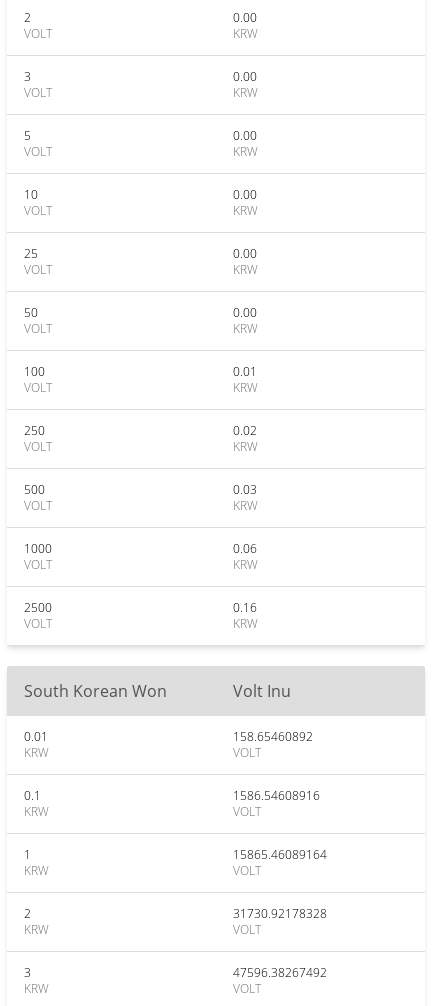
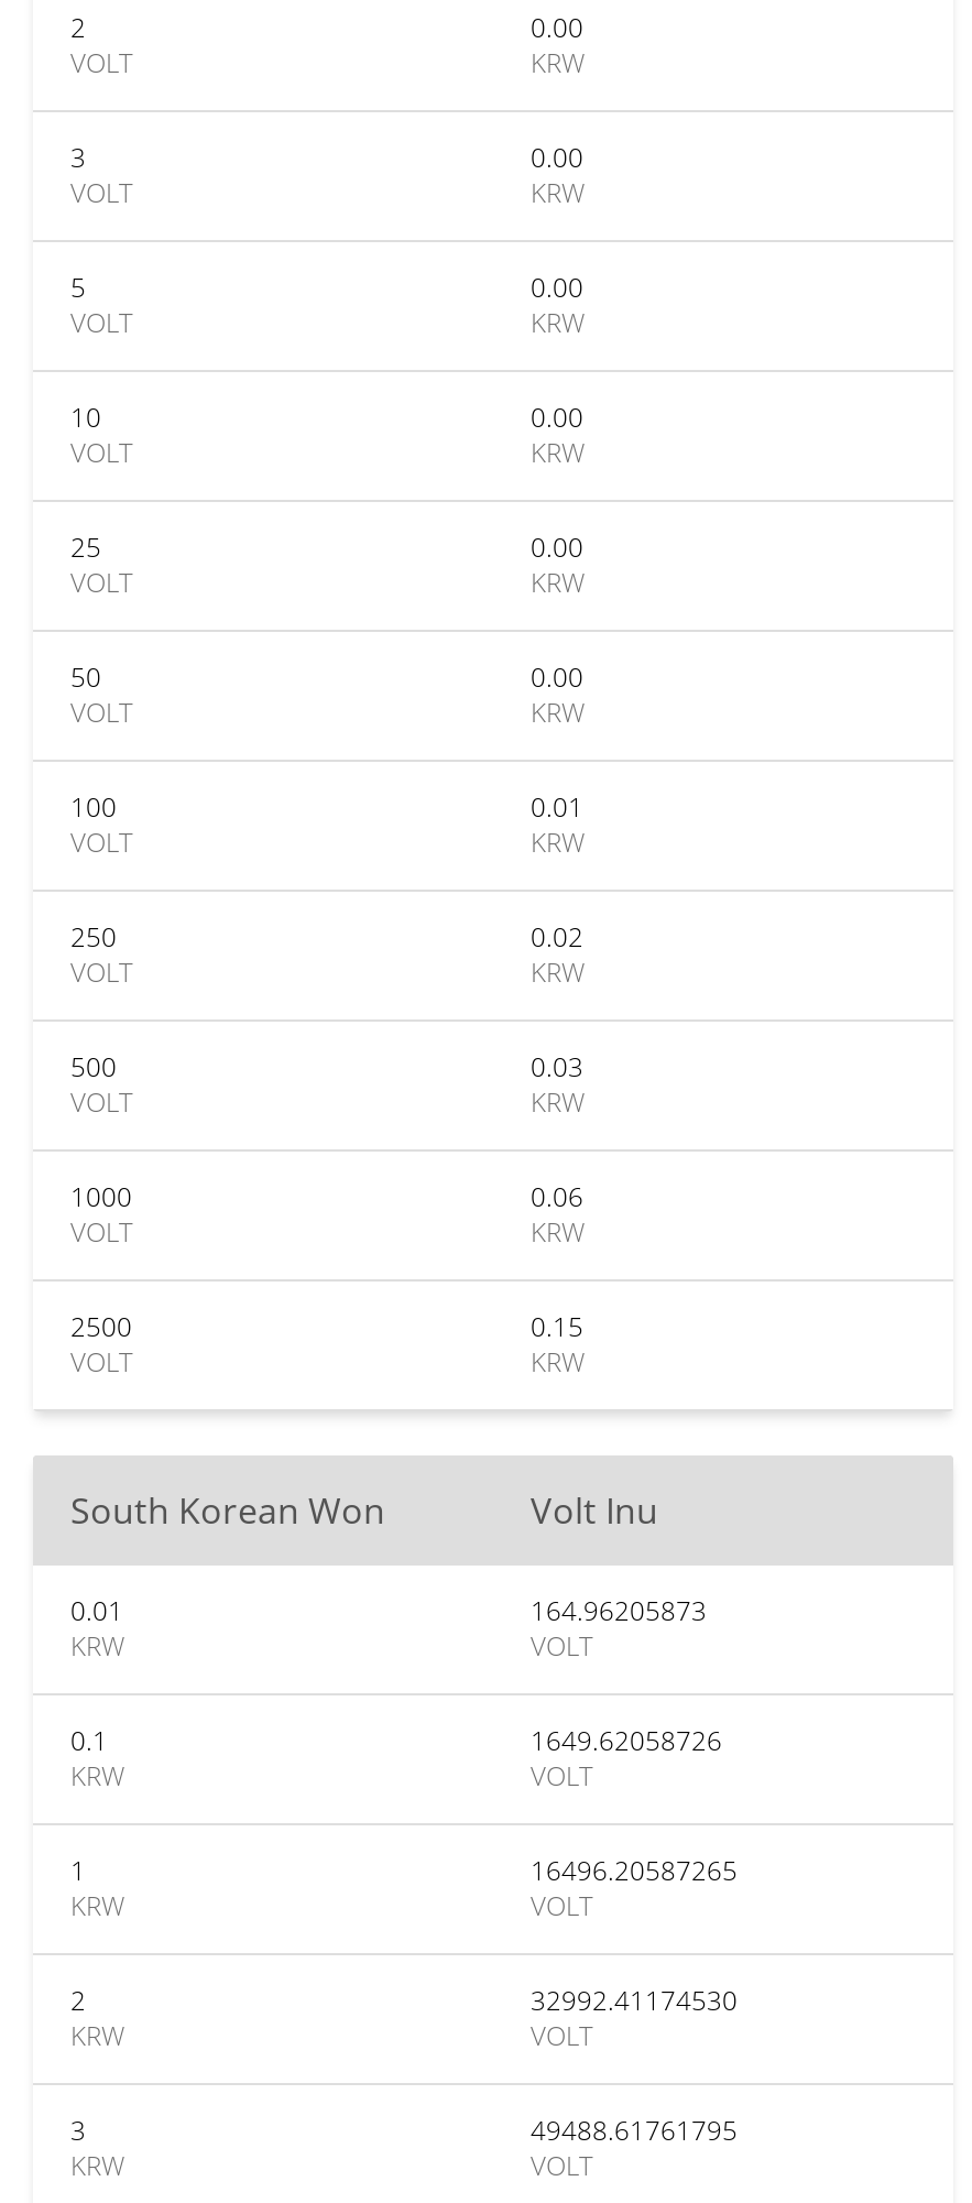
[233,599,257,616] 0.16 -> [531,1308,583,1345] 0.15
[233,728,313,745] 158.65460892 -> [531,1592,707,1629] 164.96205873
[233,787,320,804] 1586.54608916 -> [531,1722,722,1759] 1649.62058726
[233,846,327,863] 15865.46089164 -> [531,1852,738,1889] 16496.20587265
[233,905,327,922] 31730.92178328 -> [531,1982,738,2019] 32992.41174530
[233,964,327,981] 47596.38267492 -> [531,2112,738,2149] 49488.61761795

